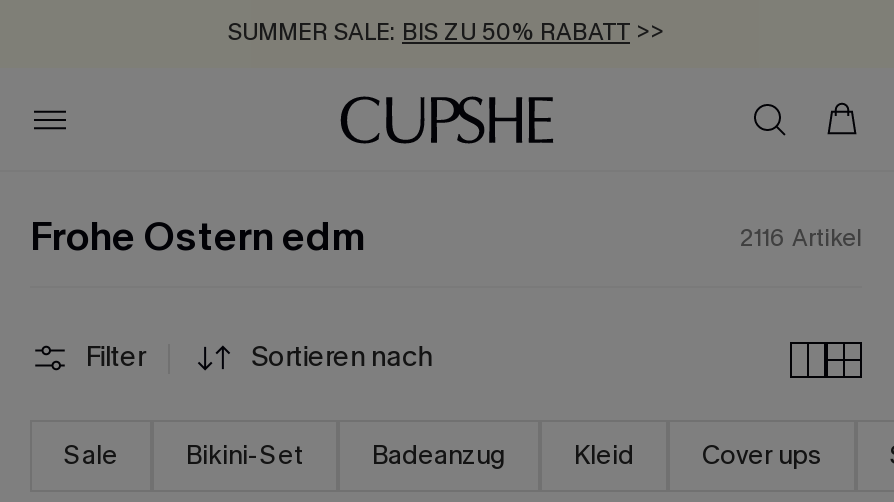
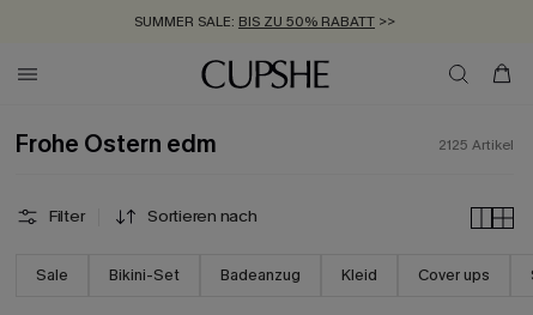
[740,222,862,254] 2116 Artikel -> [438,135,514,155] 2125 Artikel

